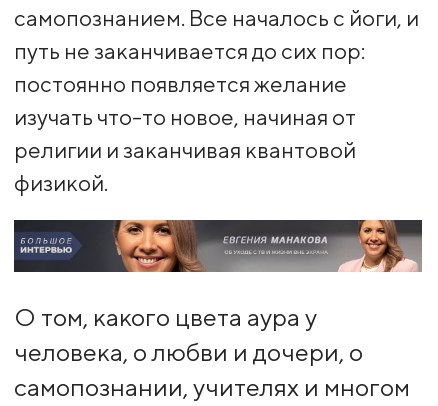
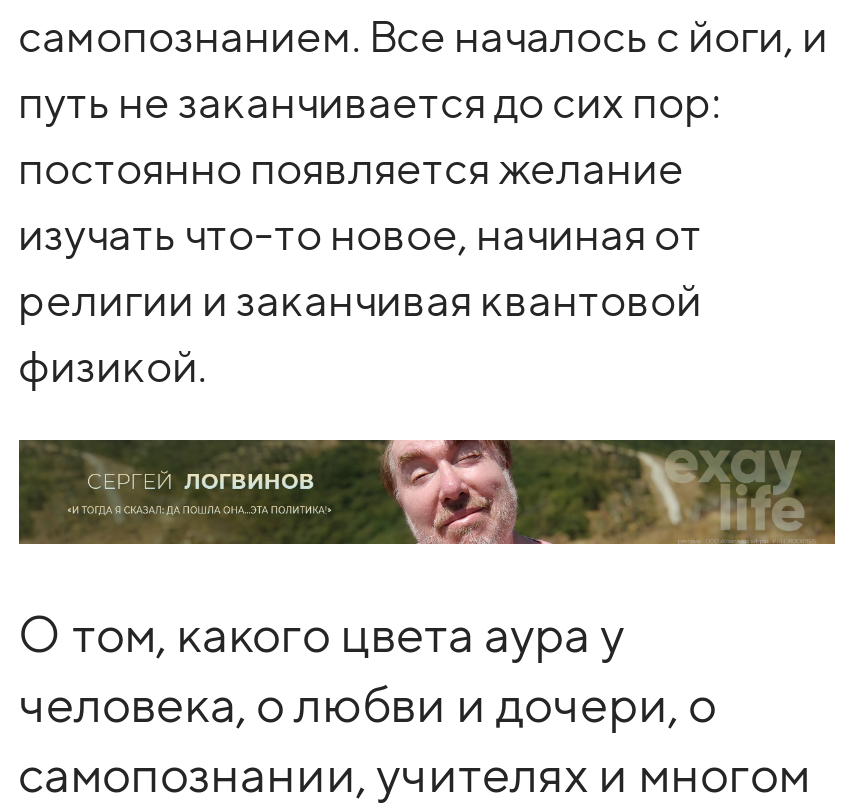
[14,219,423,273] [image] -> [19,438,837,546] [image]

